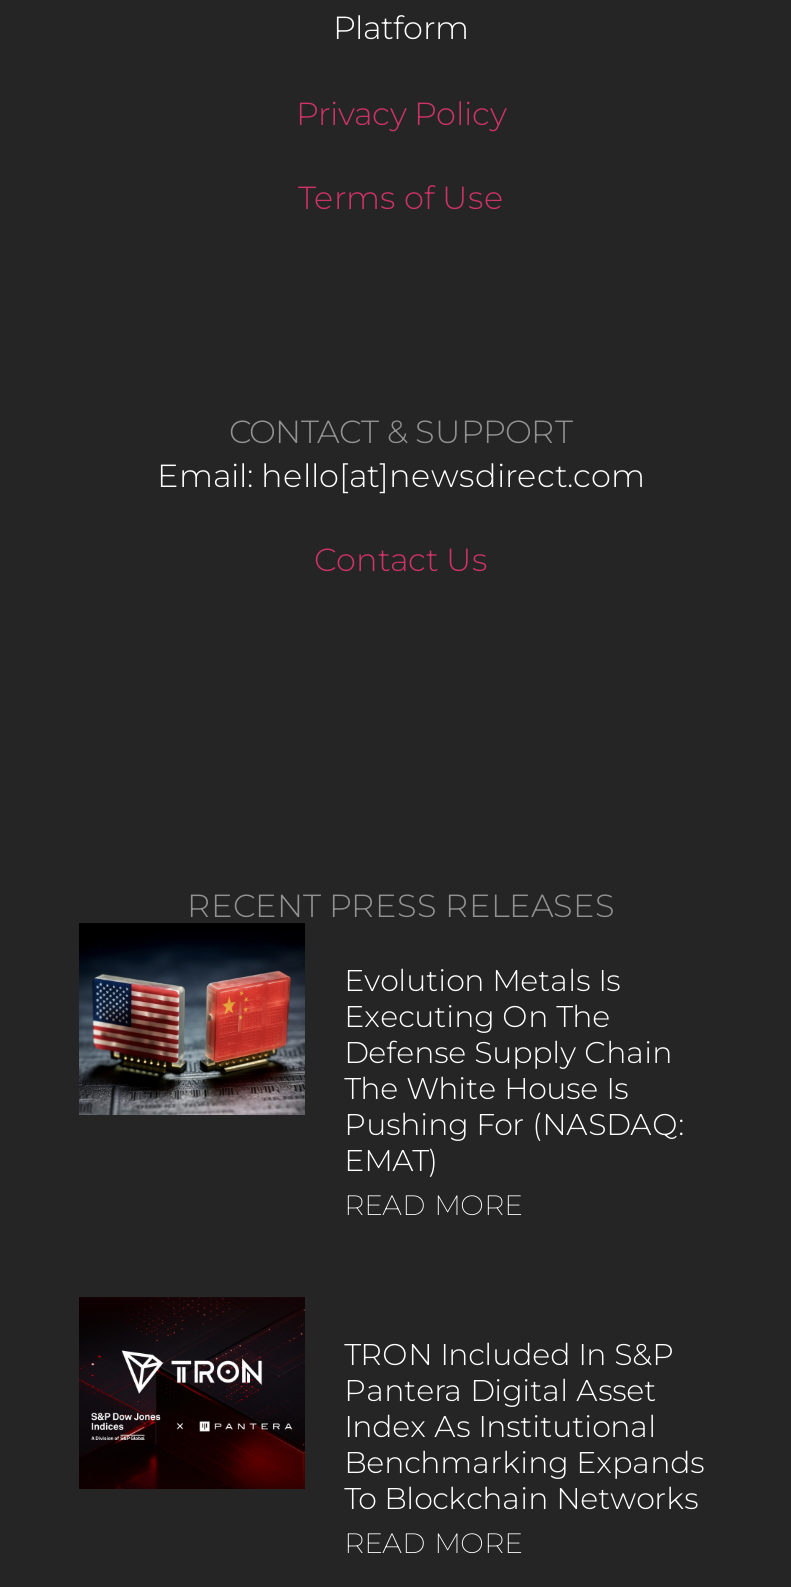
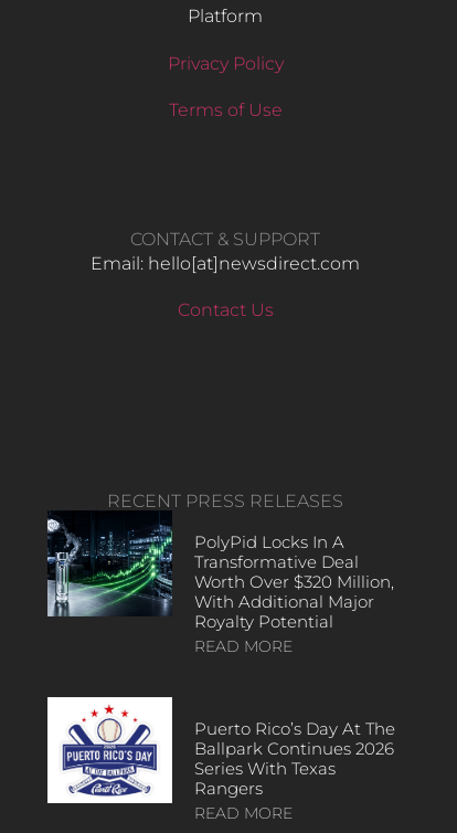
[77,925,684,1180] [image] | Evolution Metals Is | Executing On The | Defense Supply Chain | The White House Is | Pushing For (NASDAQ: | EMAT) -> [46,518,394,632] [image] | PolyPid Locks In A | Transformative Deal | Worth Over $320 Million, | With Additional Major | Royalty Potential
[77,1297,704,1518] [image] | TRON Included In S&P | Pantera Digital Asset | Index As Institutional | Benchmarking Expands | To Blockchain Networks -> [46,696,395,804] [image] | Puerto Rico’s Day At The | Ballpark Continues 2026 | Series With Texas | Rangers

